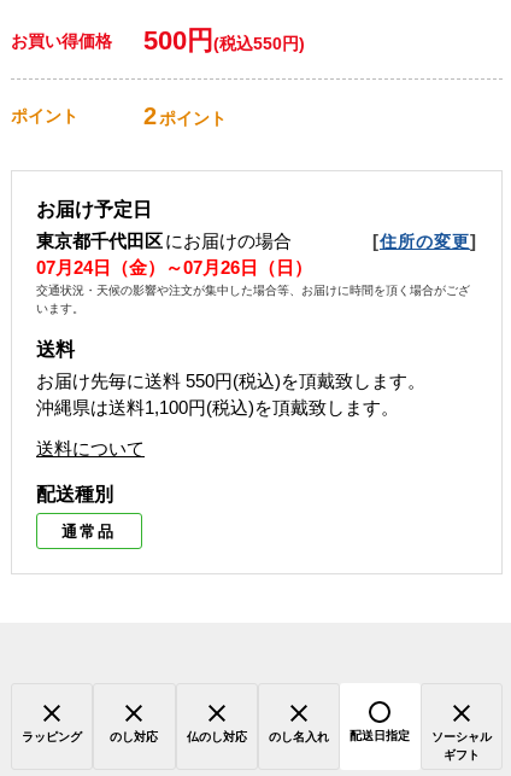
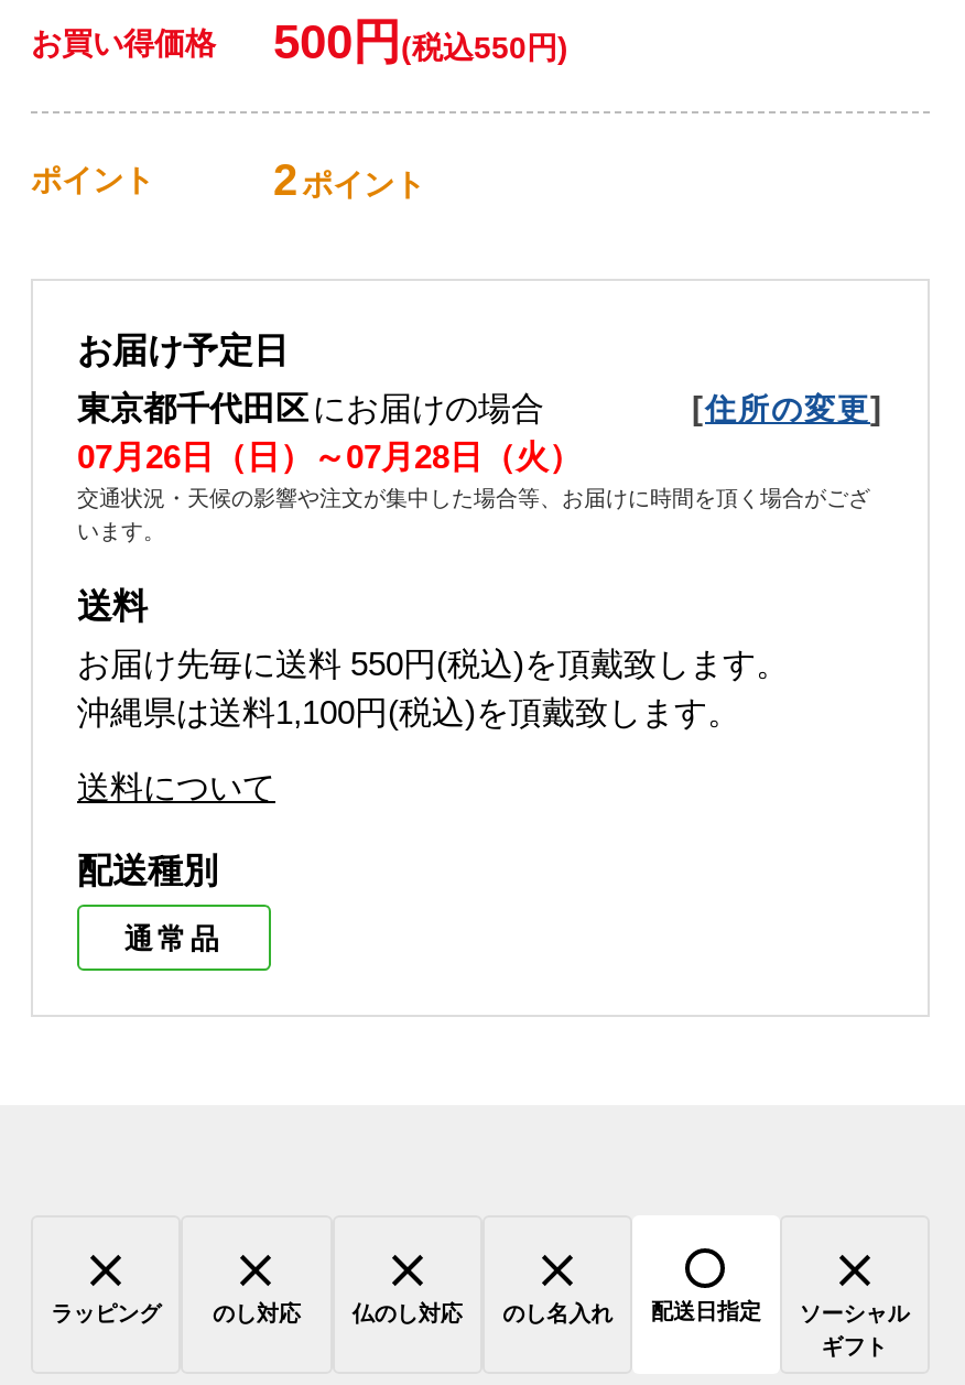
[36,257,312,278] 07月24日（金）～07月26日（日） -> [77,438,582,476] 07月26日（日）～07月28日（火）

